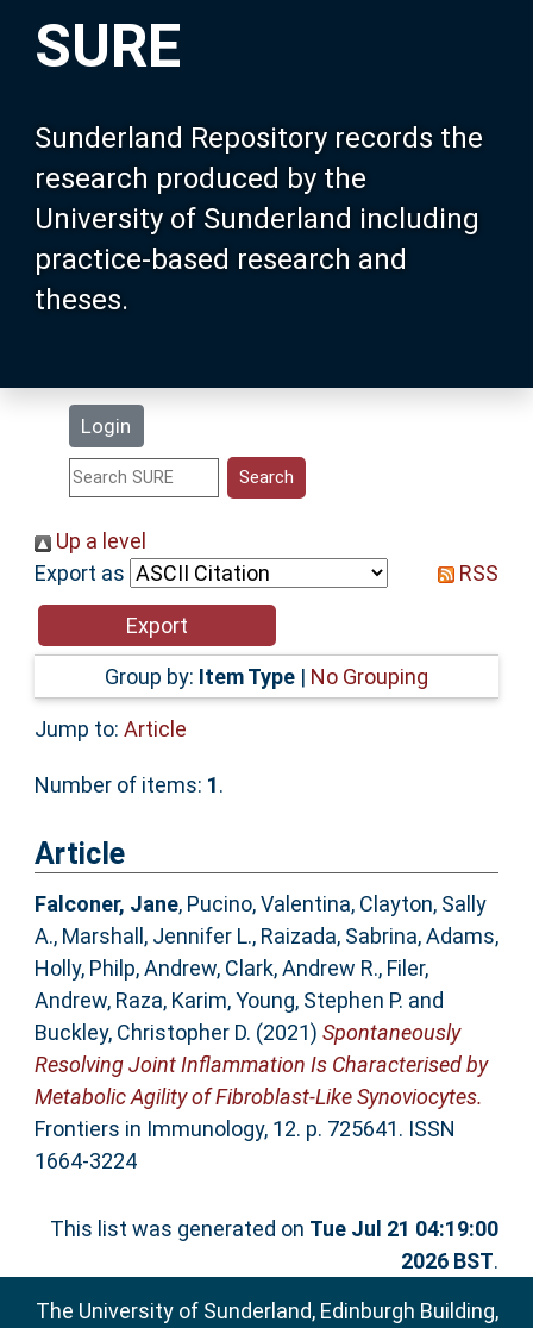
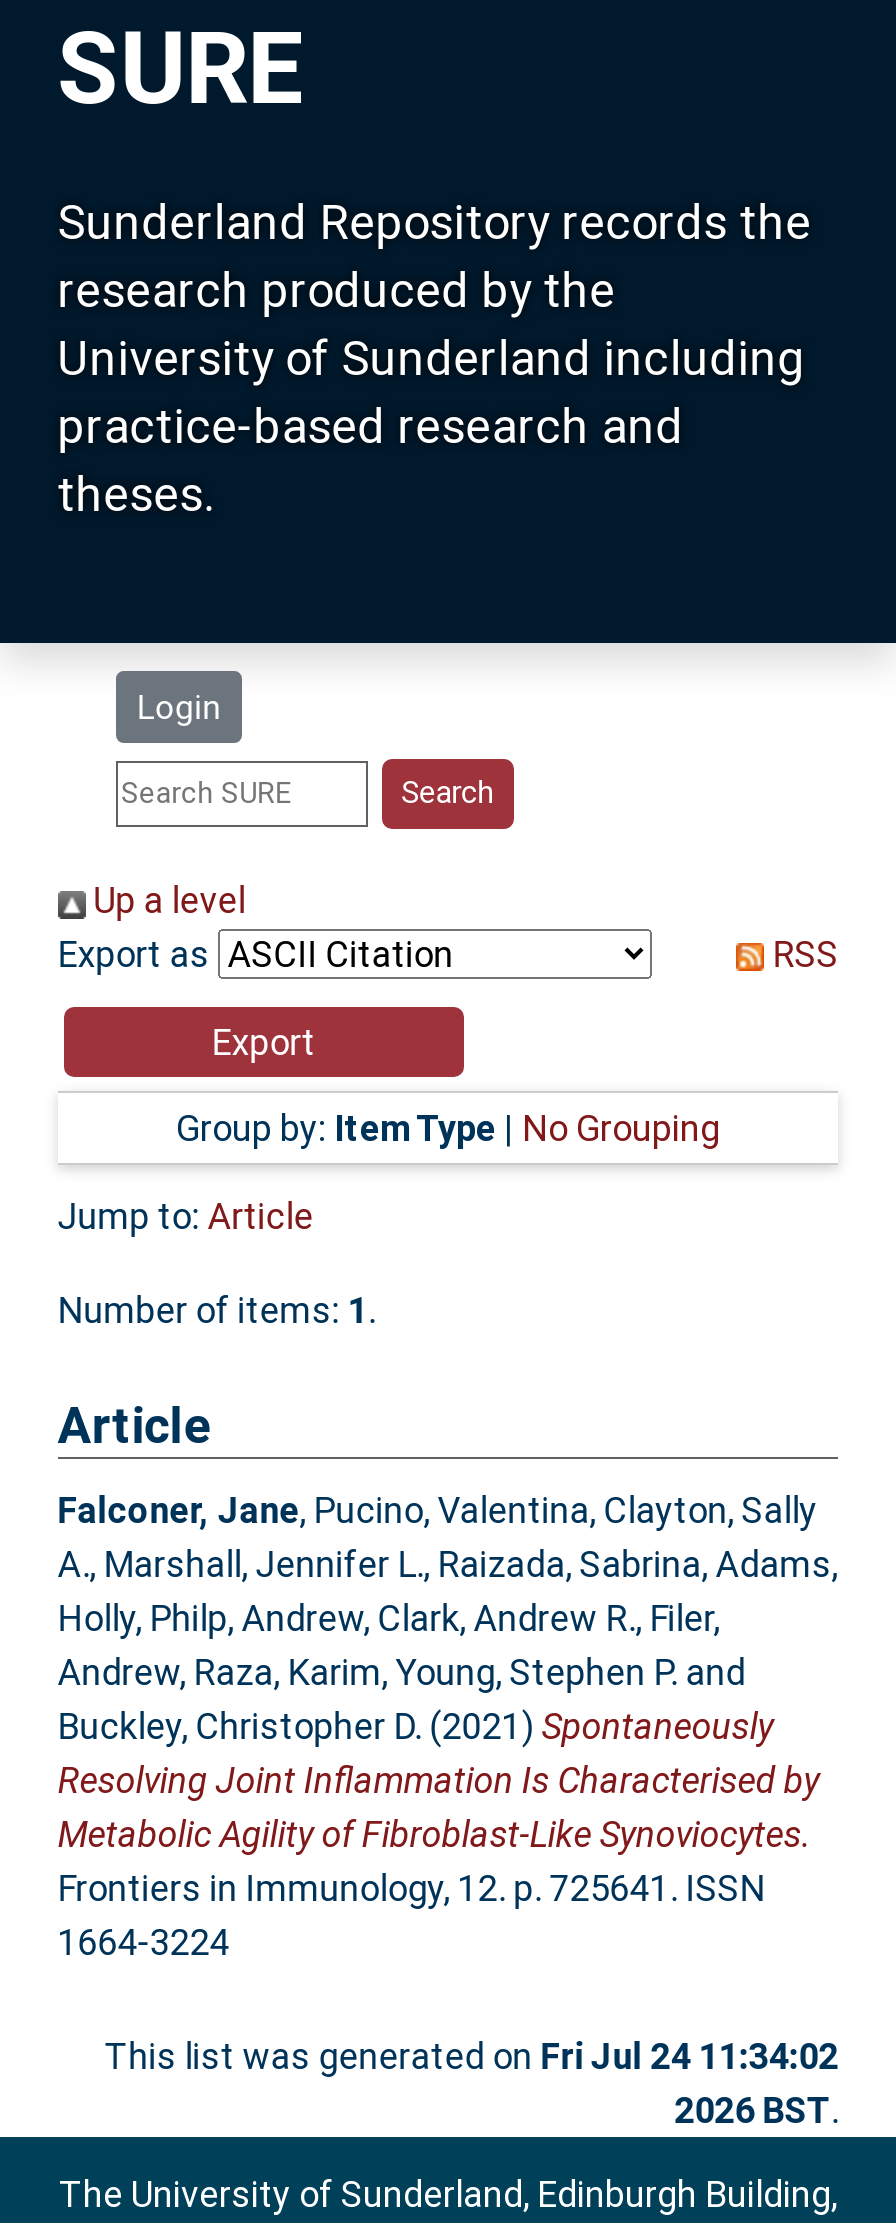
[50,1217,499,1242] This list was generated on Tue Jul 21 04:19:00 -> [104,2036,838,2078] This list was generated on Fri Jul 24 11:34:02

